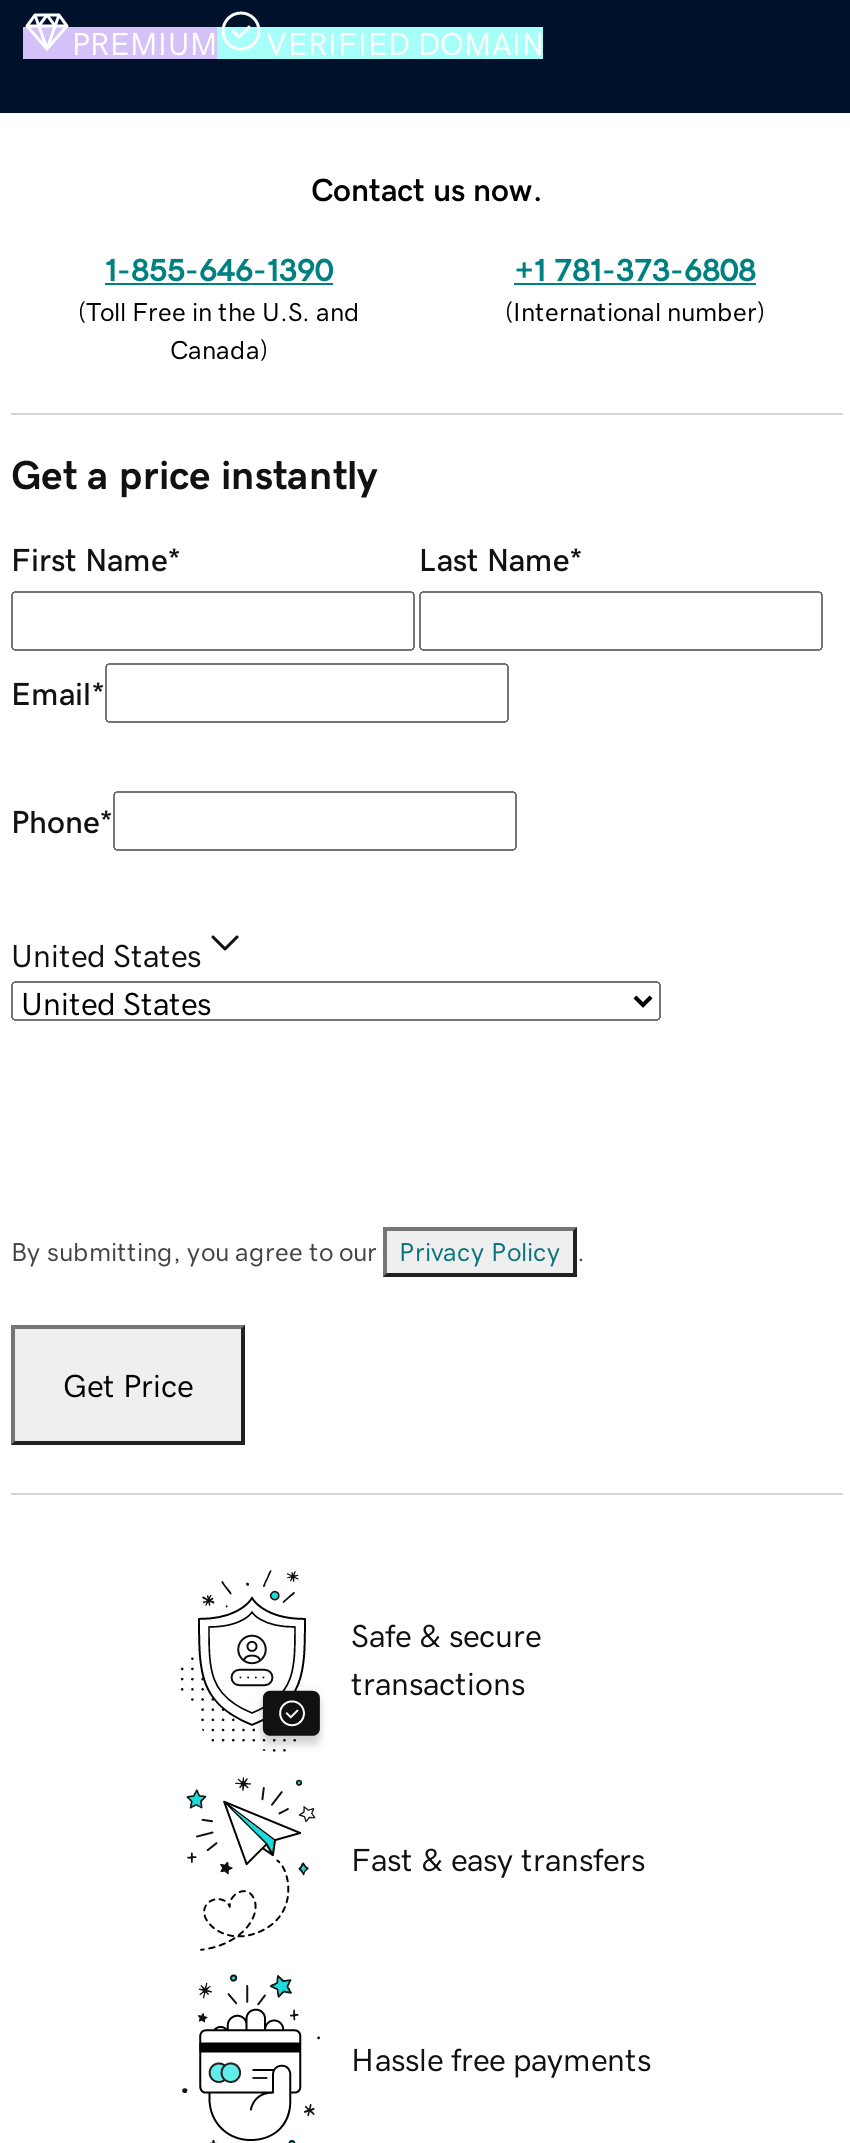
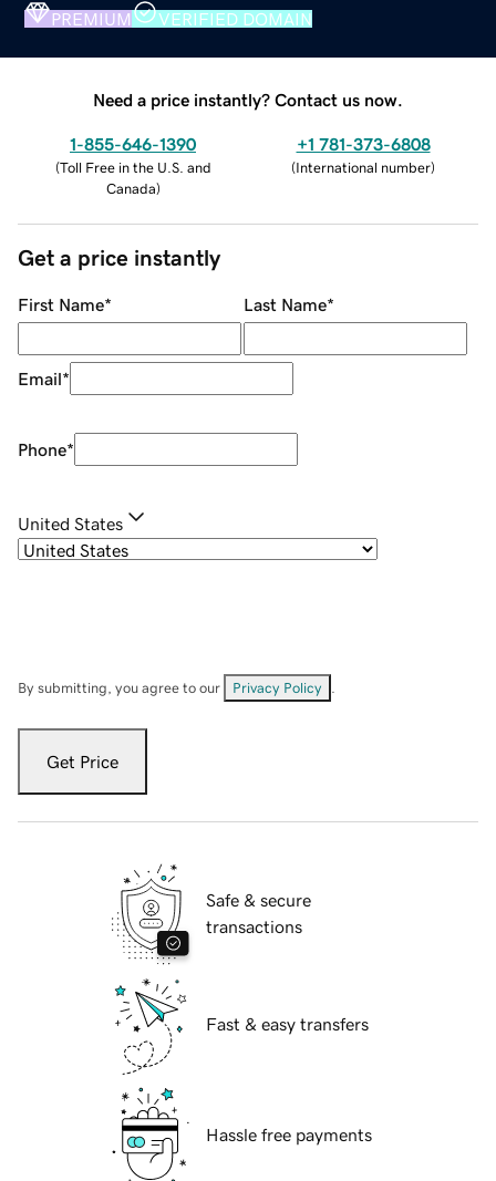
[311,172,543,204] Contact us now. -> [93,90,403,108] Need a price instantly? Contact us now.

